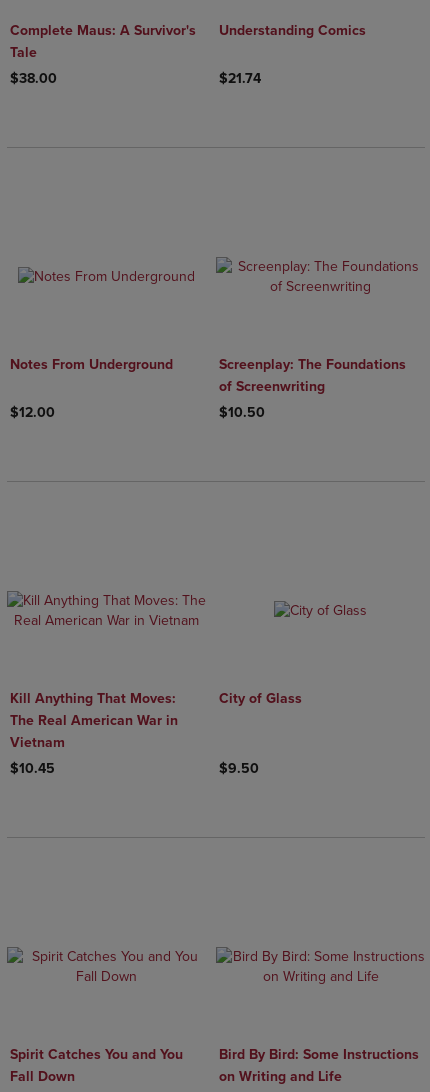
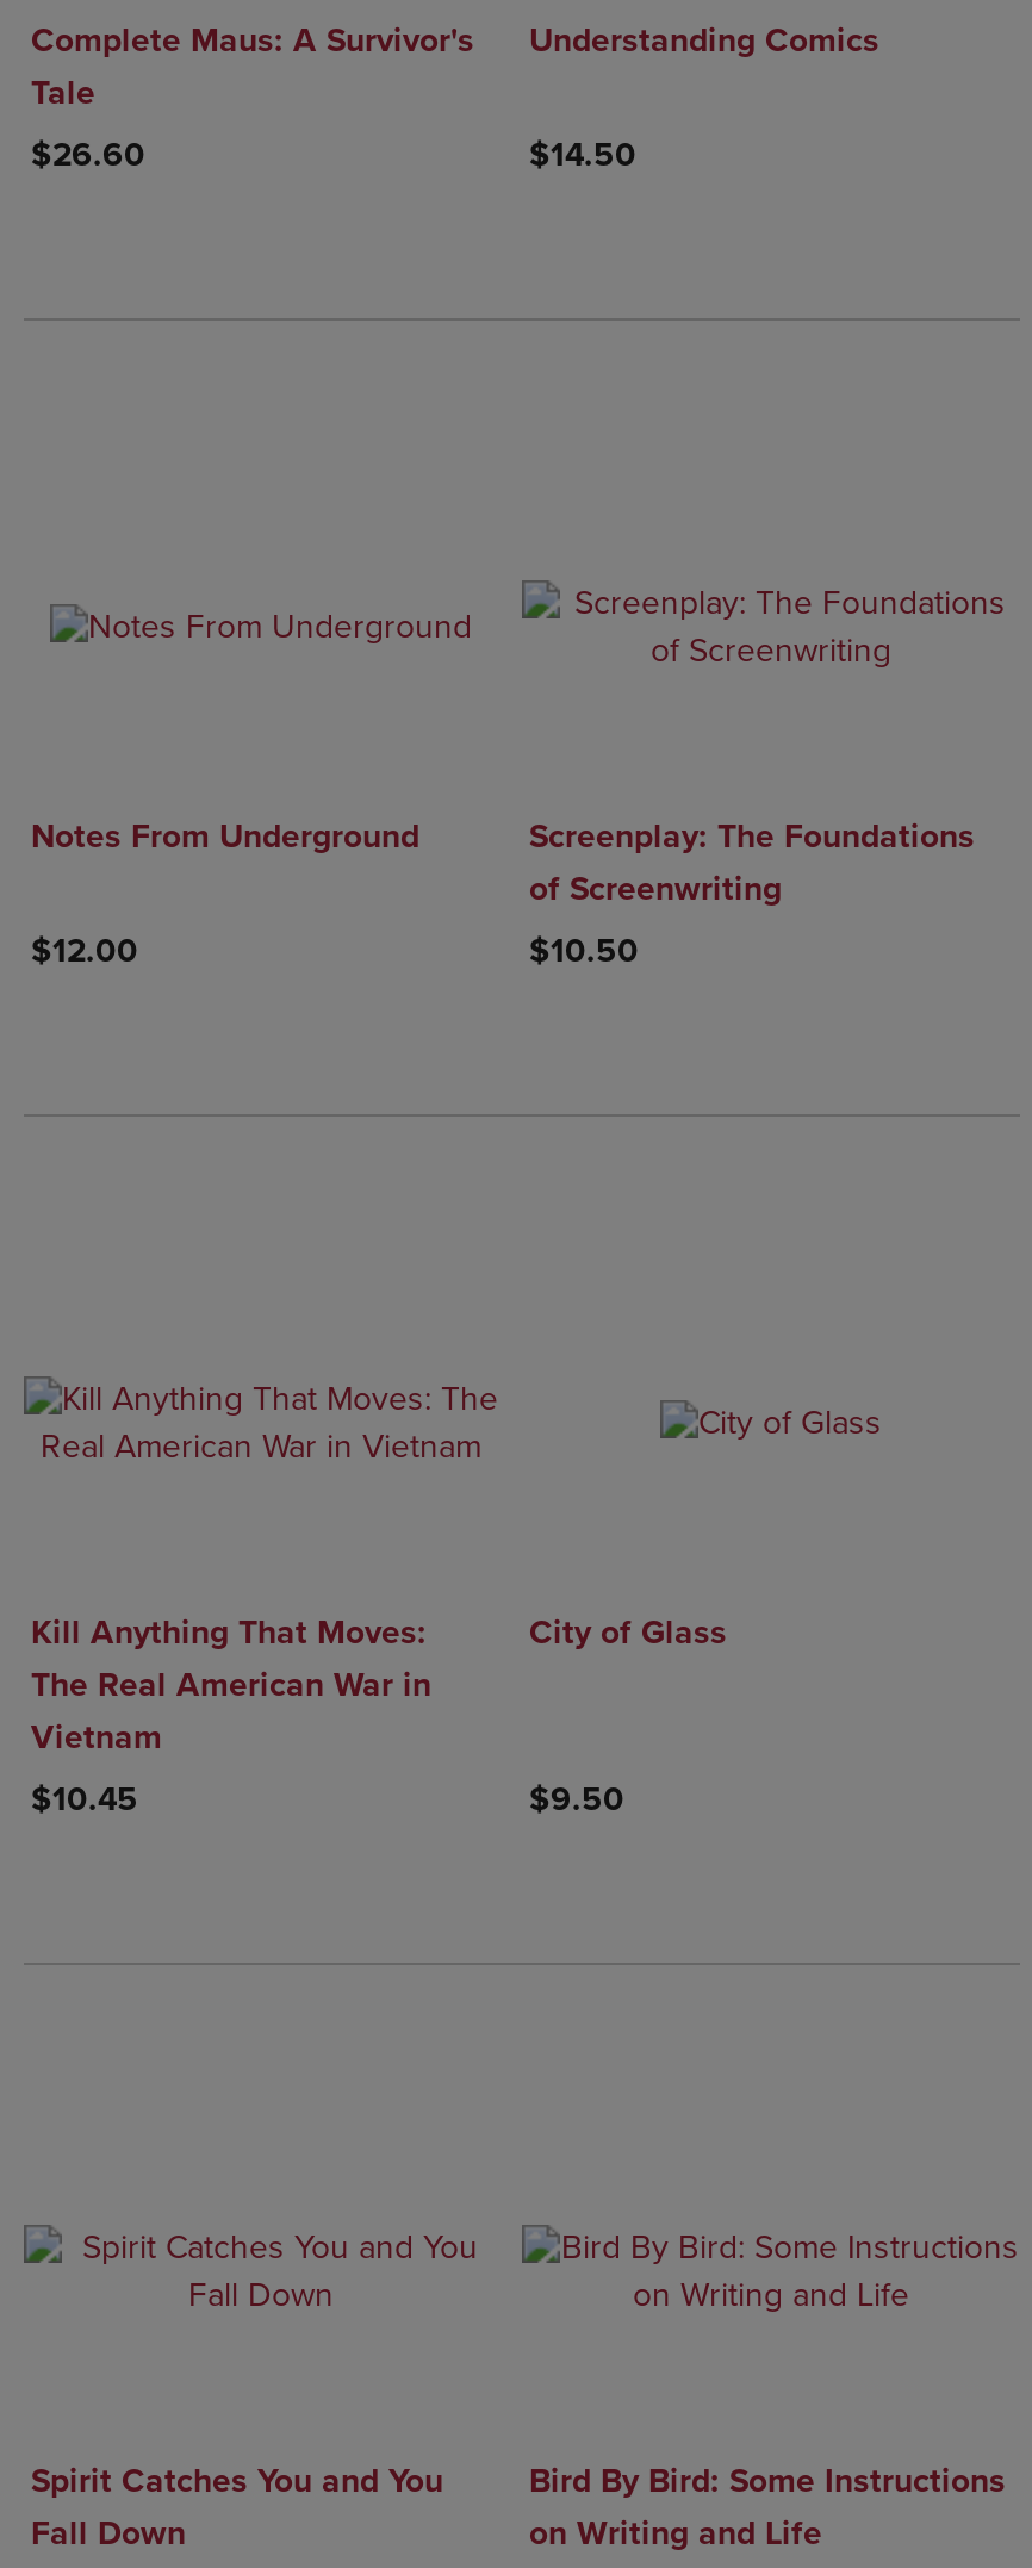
[10,70,57,87] $38.00 -> [31,135,145,175] $26.60
[219,70,261,87] $21.74 -> [529,135,636,175] $14.50

